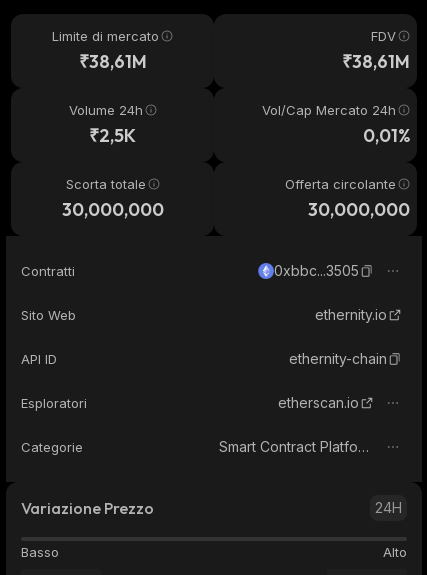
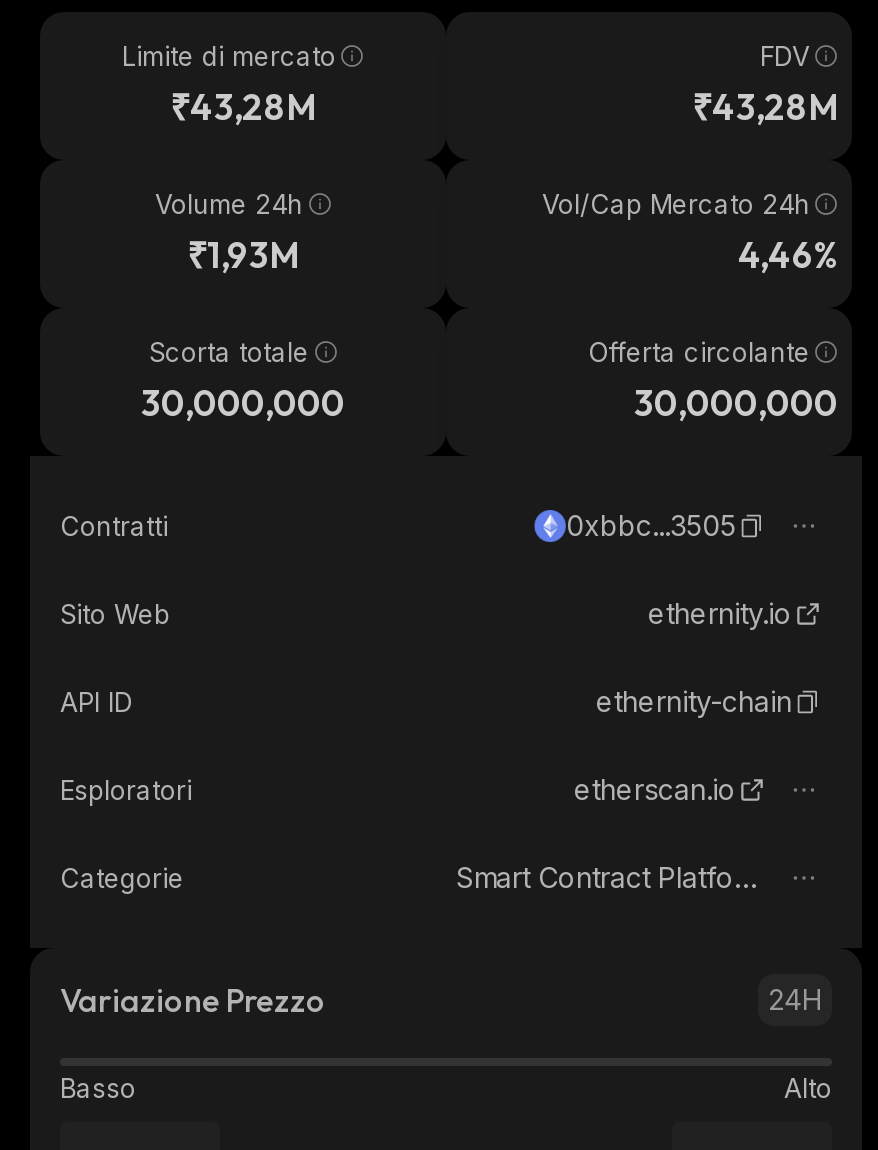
[78,50,146,73] ₹38,61M -> [170,84,316,130] ₹43,28M
[342,50,410,73] ₹38,61M -> [692,84,838,130] ₹43,28M
[89,124,136,147] ₹2,5K -> [187,232,299,278] ₹1,93M
[363,124,410,147] 0,01% -> [738,232,838,278] 4,46%

